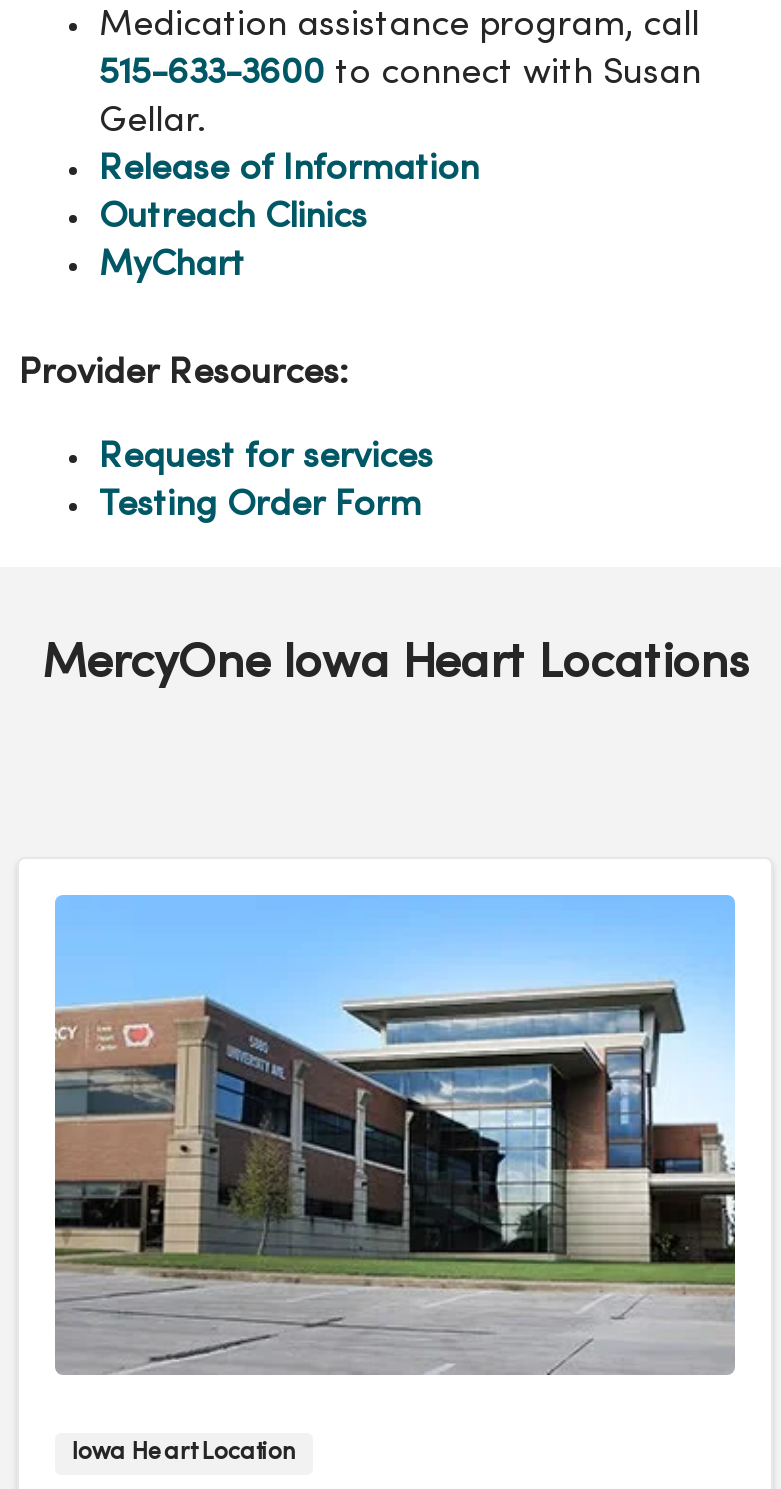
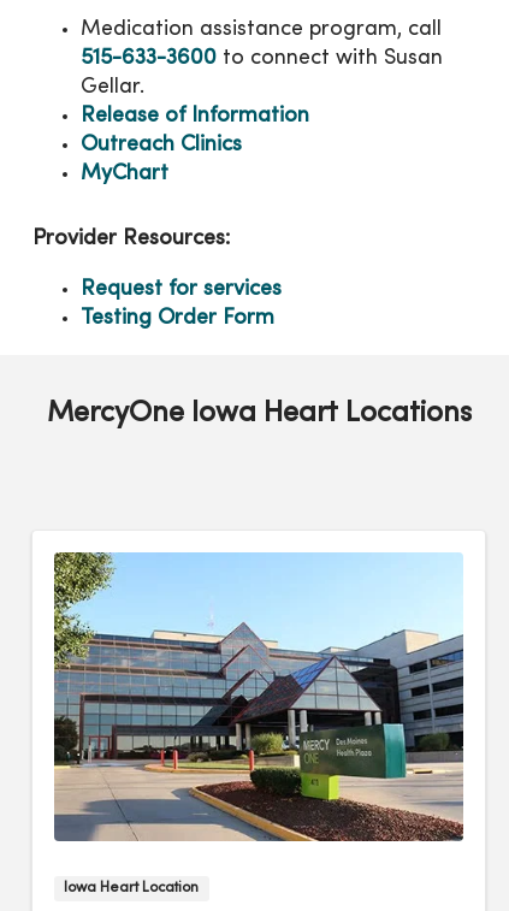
[53,893,737,1375] [image] -> [53,551,464,842] [image]

